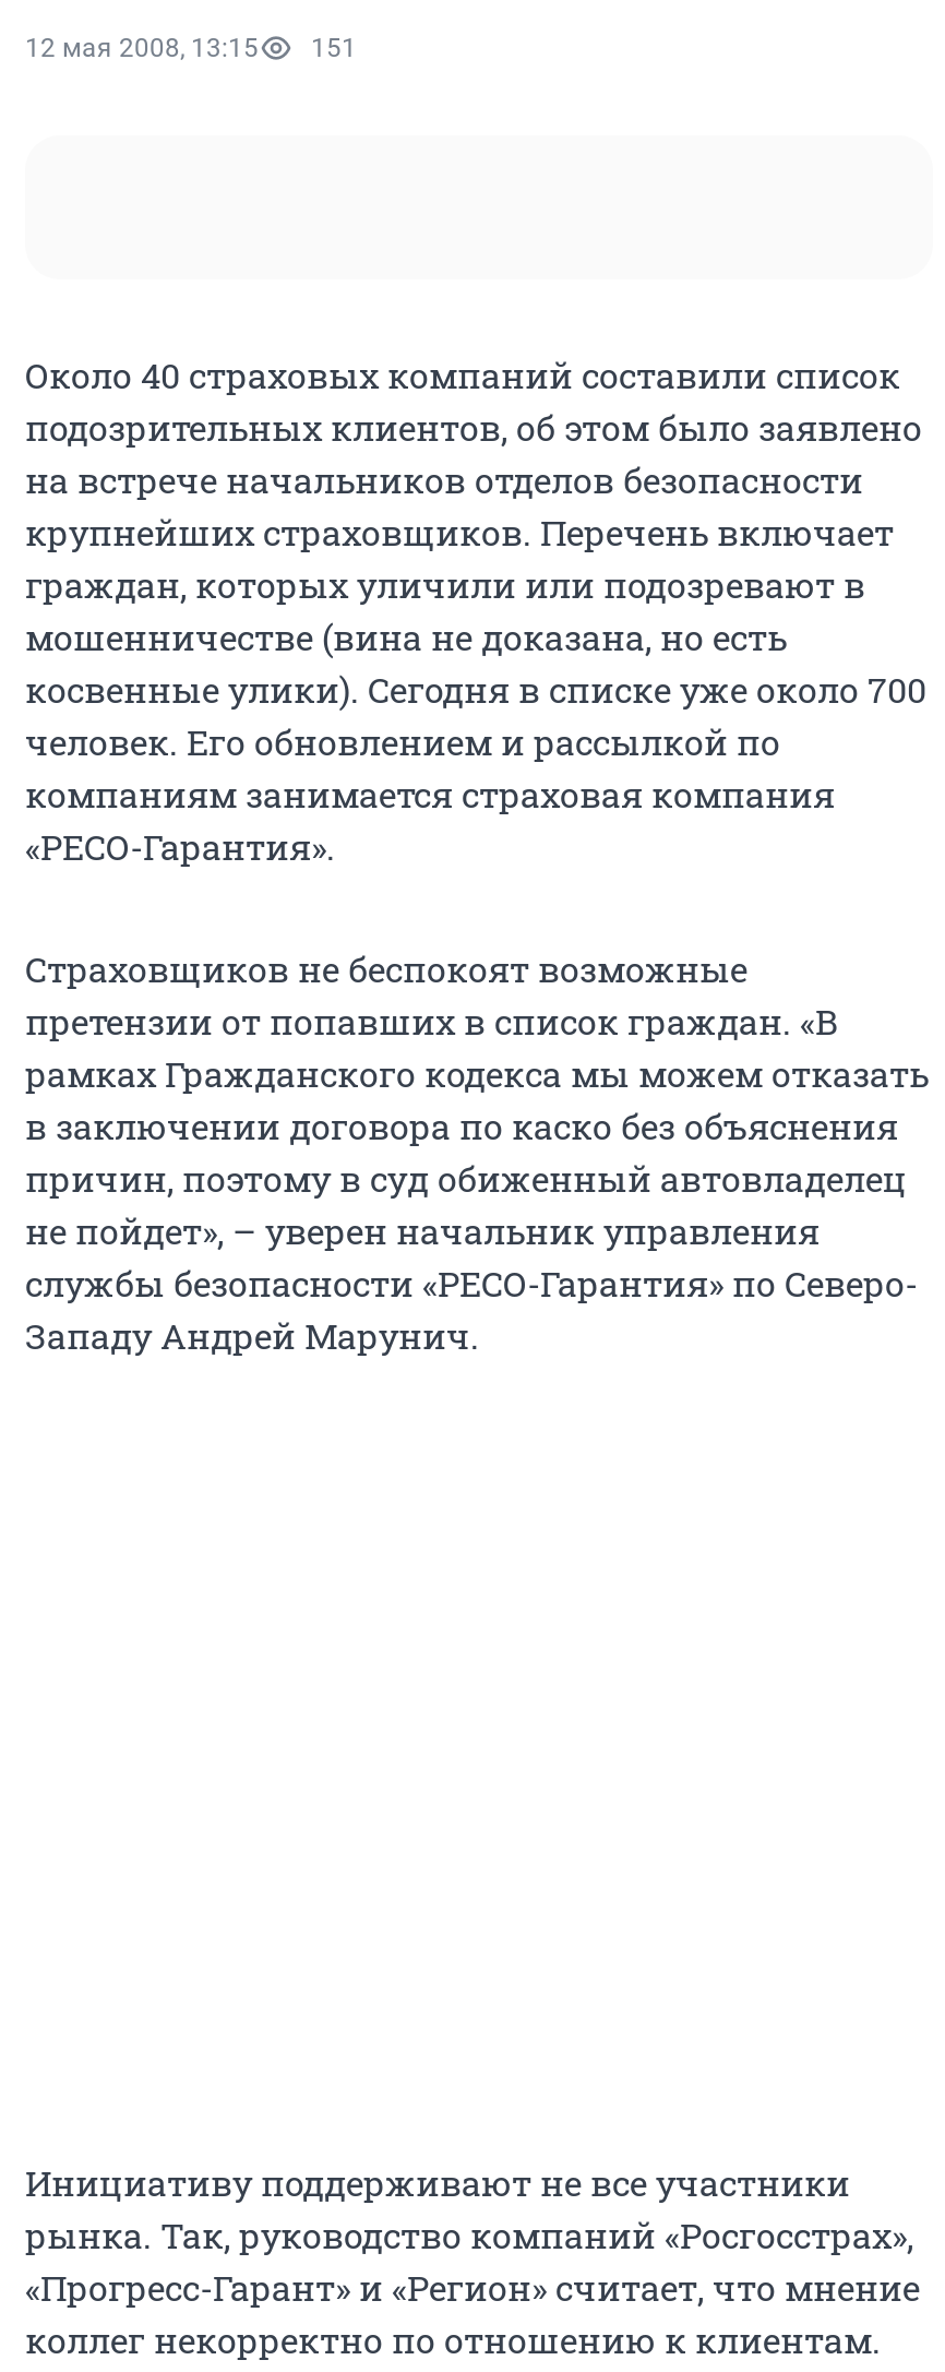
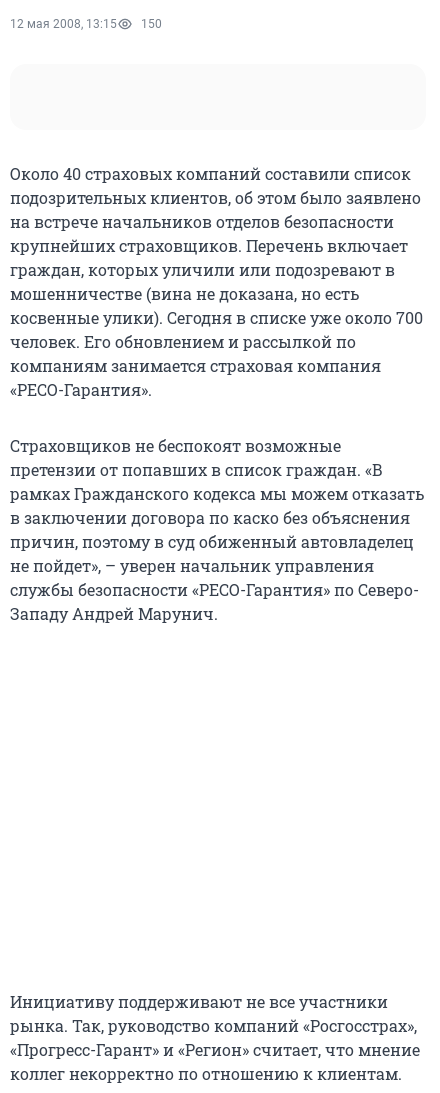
[25,33,357,64] 12 мая 2008, 13:15 151 -> [10,17,162,31] 12 мая 2008, 13:15 150

